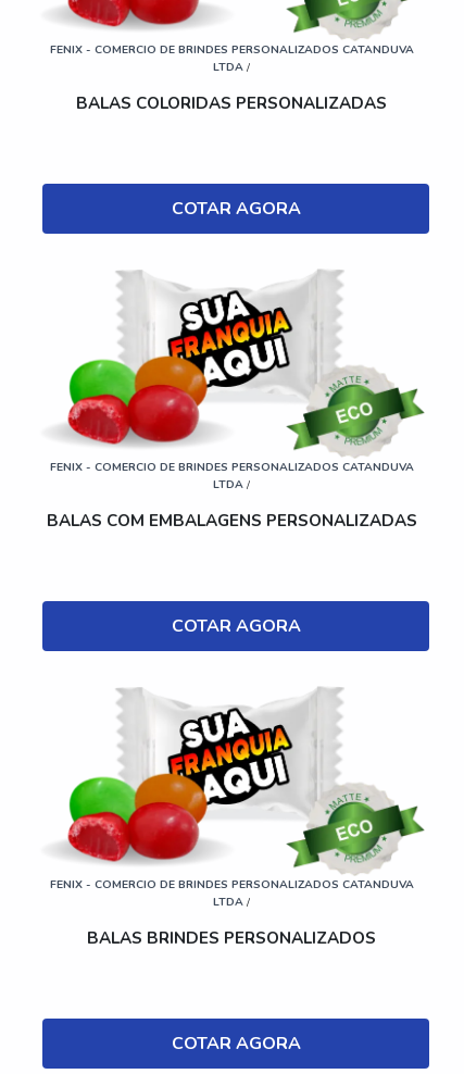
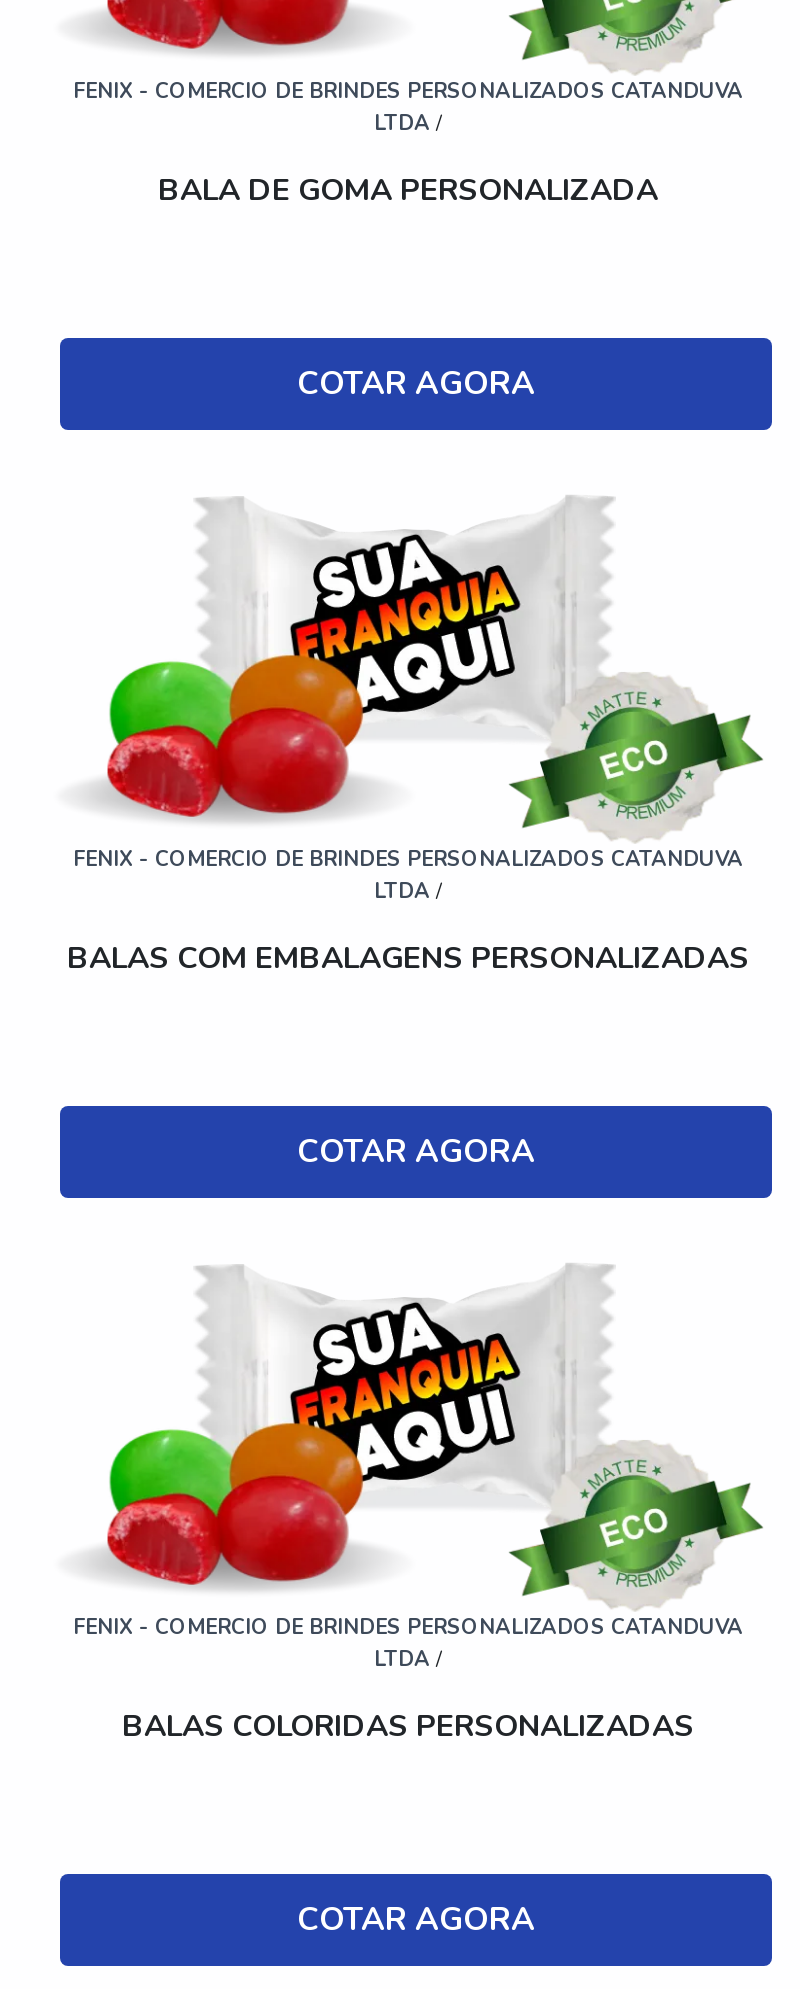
none -> [158,169,658,209] BALA DE GOMA PERSONALIZADA
moved [76,92,387,114] -> [122,1706,694,1746]: BALAS COLORIDAS PERSONALIZADAS
[87,927,376,949] BALAS BRINDES PERSONALIZADOS -> none

